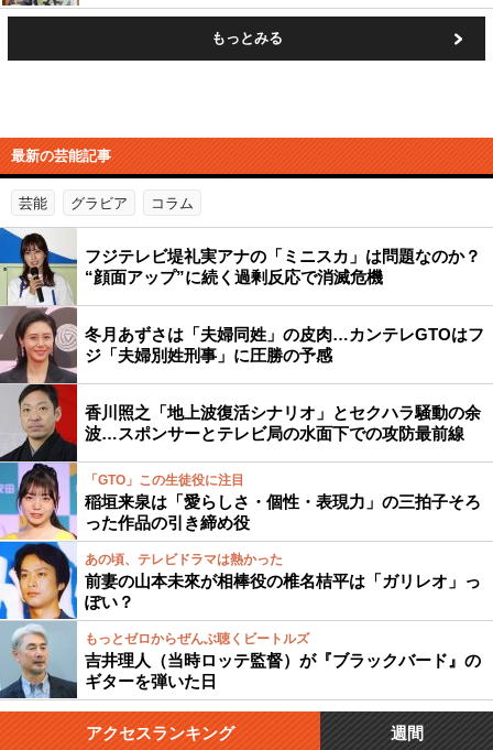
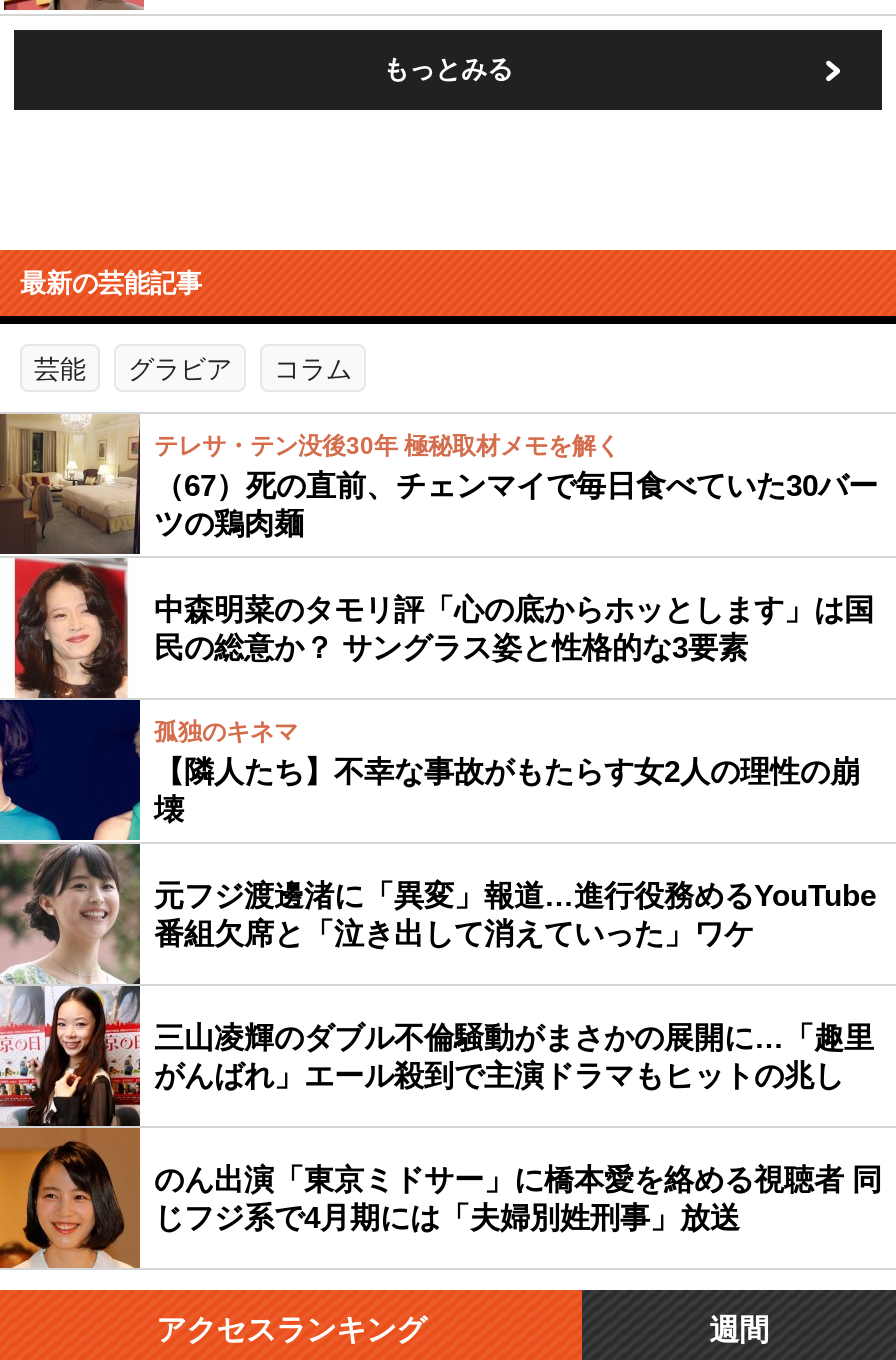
[3,227,481,699] [image] | フジテレビ堤礼実アナの「ミニスカ」は問題なのか？ | “顔面アップ”に続く過剰反応で消滅危機 -> [6,412,878,1270] [image] | テレサ・テン没後30年 極秘取材メモを解く | （67）死の直前、チェンマイで毎日食べていた30バー | ツの鶏肉麺
[85,325,484,365] 冬月あずさは「夫婦同姓」の皮肉…カンテレGTOはフ | ジ「夫婦別姓刑事」に圧勝の予感 -> [154,592,874,664] 中森明菜のタモリ評「心の底からホッとします」は国 | 民の総意か？ サングラス姿と性格的な3要素
[85,403,481,443] 香川照之「地上波復活シナリオ」とセクハラ騒動の余 | 波…スポンサーとテレビ局の水面下での攻防最前線 -> [154,718,860,826] 孤独のキネマ | 【隣人たち】不幸な事故がもたらす女2人の理性の崩 | 壊
[85,472,481,532] 「GTO」この生徒役に注目 | 稲垣来泉は「愛らしさ・個性・表現力」の三拍子そろ | った作品の引き締め役 -> [154,878,876,950] 元フジ渡邊渚に「異変」報道…進行役務めるYouTube | 番組欠席と「泣き出して消えていった」ワケ
[85,552,481,611] あの頃、テレビドラマは熱かった | 前妻の山本未來が相棒役の椎名桔平は「ガリレオ」っ | ぽい？ -> [154,1020,874,1092] 三山凌輝のダブル不倫騒動がまさかの展開に…「趣里 | がんばれ」エール殺到で主演ドラマもヒットの兆し
[85,631,481,691] もっとゼロからぜんぶ聴くビートルズ | 吉井理人（当時ロッテ監督）が『ブラックバード』の | ギターを弾いた日 -> [154,1162,882,1234] のん出演「東京ミドサー」に橋本愛を絡める視聴者 同 | じフジ系で4月期には「夫婦別姓刑事」放送

